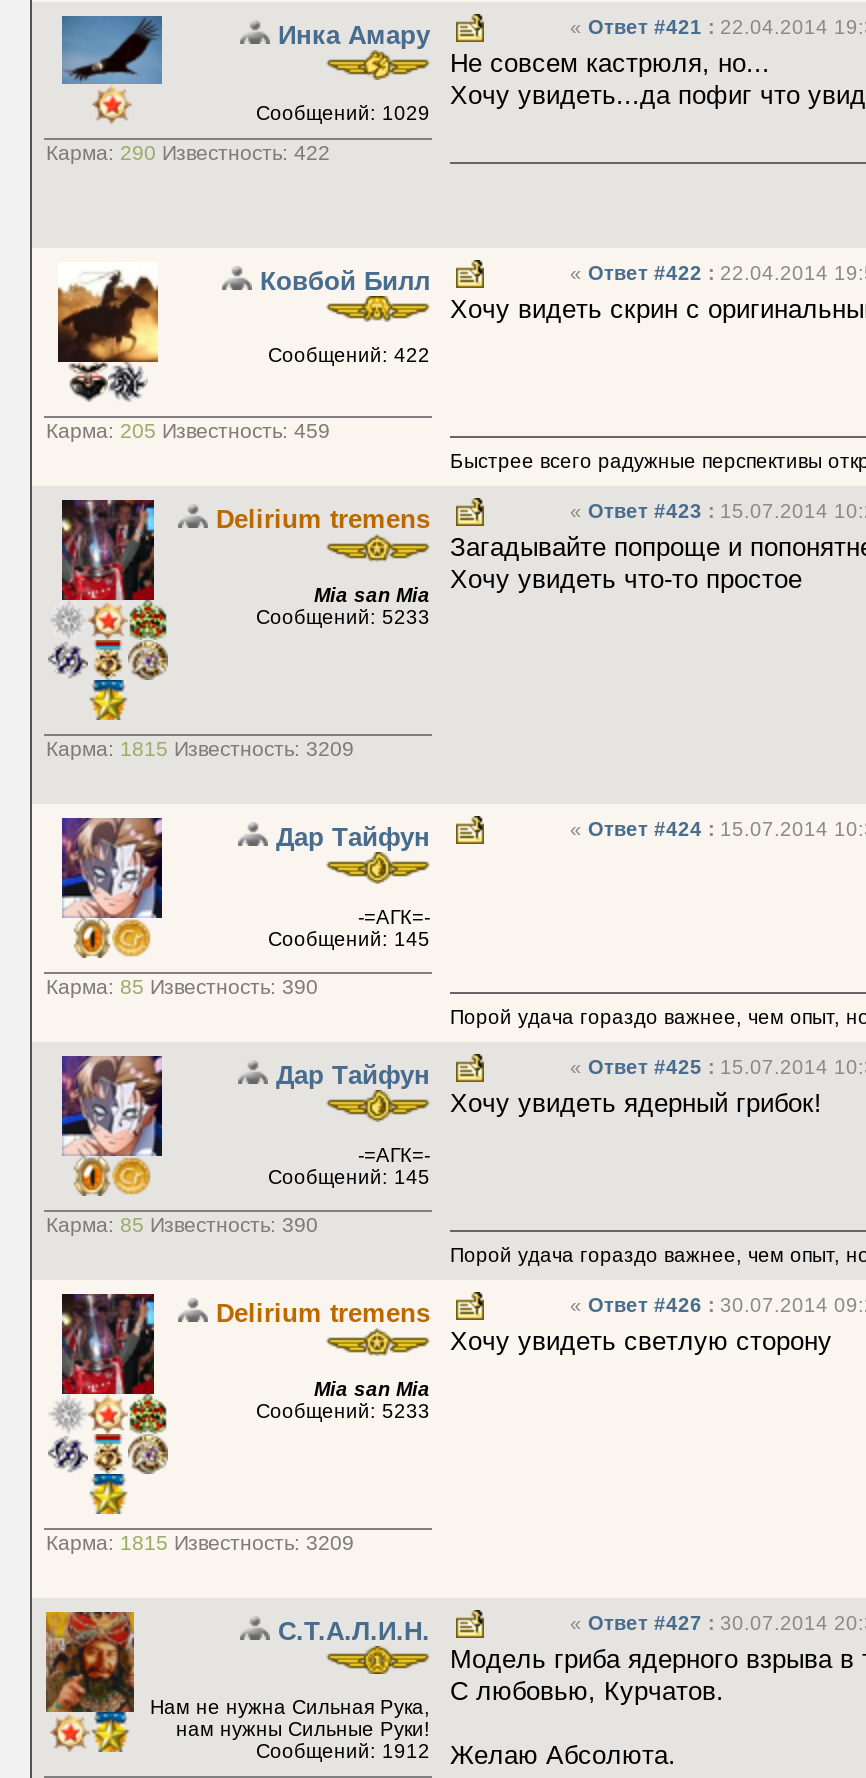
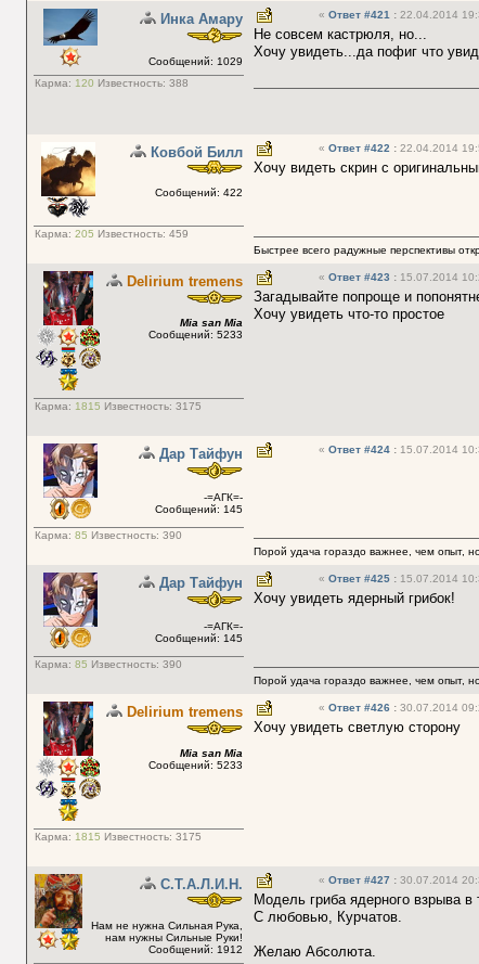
[46,143,330,165] Карма: 290 Известность: 422 -> [35,77,189,89] Карма: 120 Известность: 388
[46,739,354,761] Карма: 1815 Известность: 3209 -> [35,401,202,412] Карма: 1815 Известность: 3175
[46,1533,354,1555] Карма: 1815 Известность: 3209 -> [35,831,202,843] Карма: 1815 Известность: 3175

